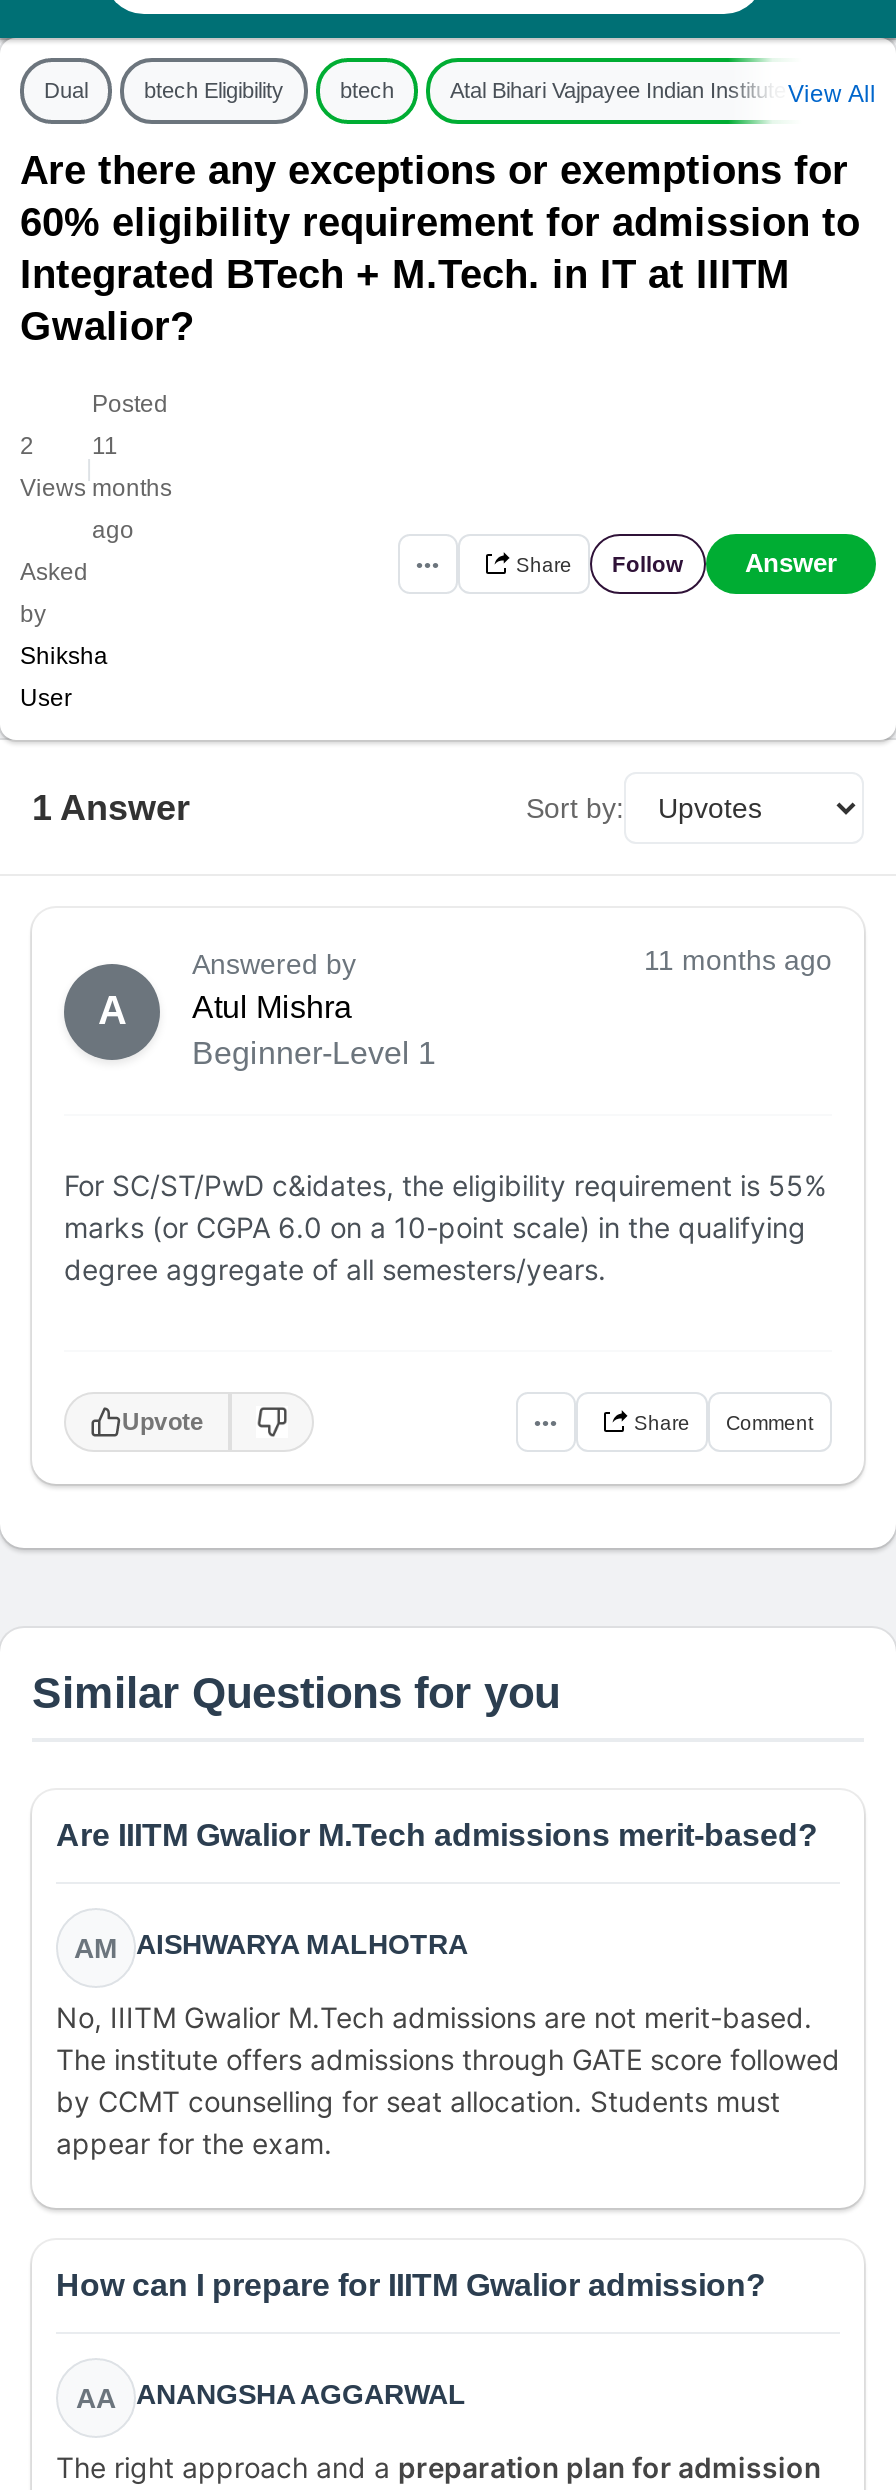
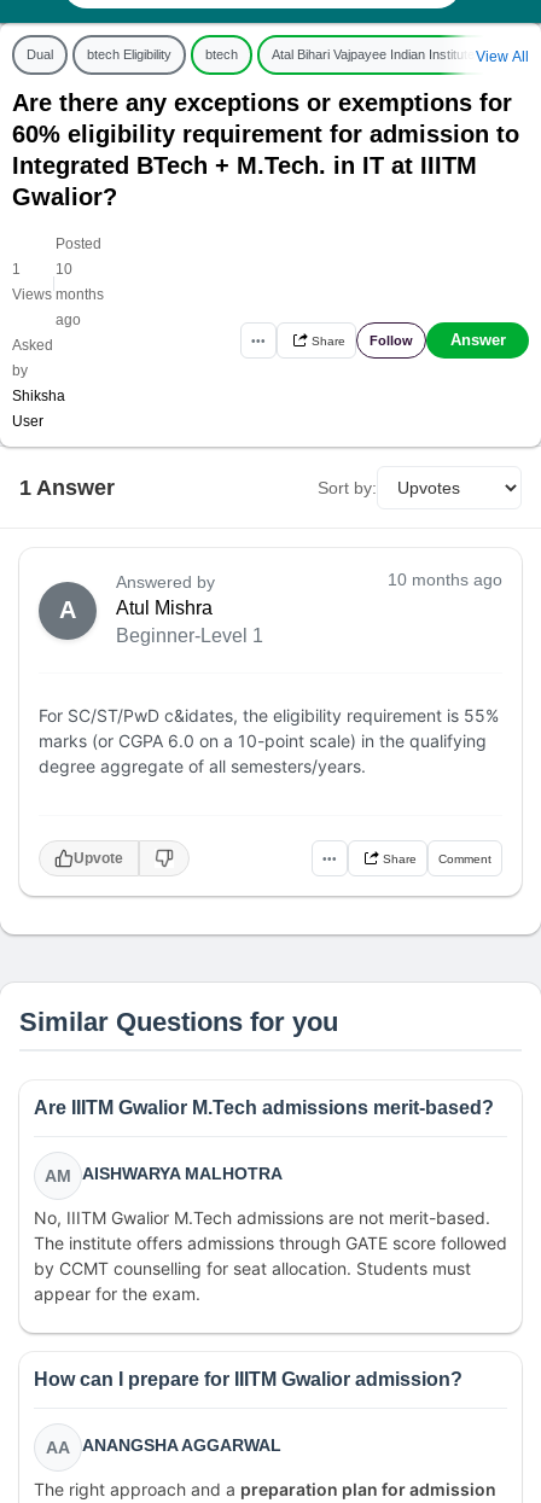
[20,432,34,460] 2 -> [12,261,21,278] 1
[92,432,118,460] 11 -> [56,261,72,278] 10
[644,944,832,976] 11 months ago -> [388,570,502,589] 10 months ago

